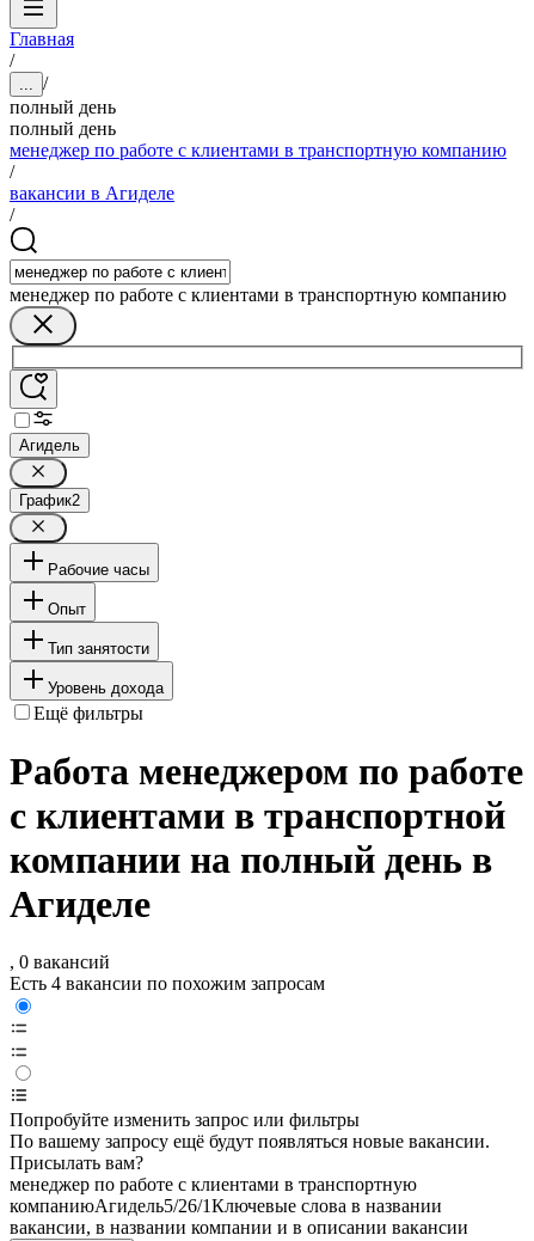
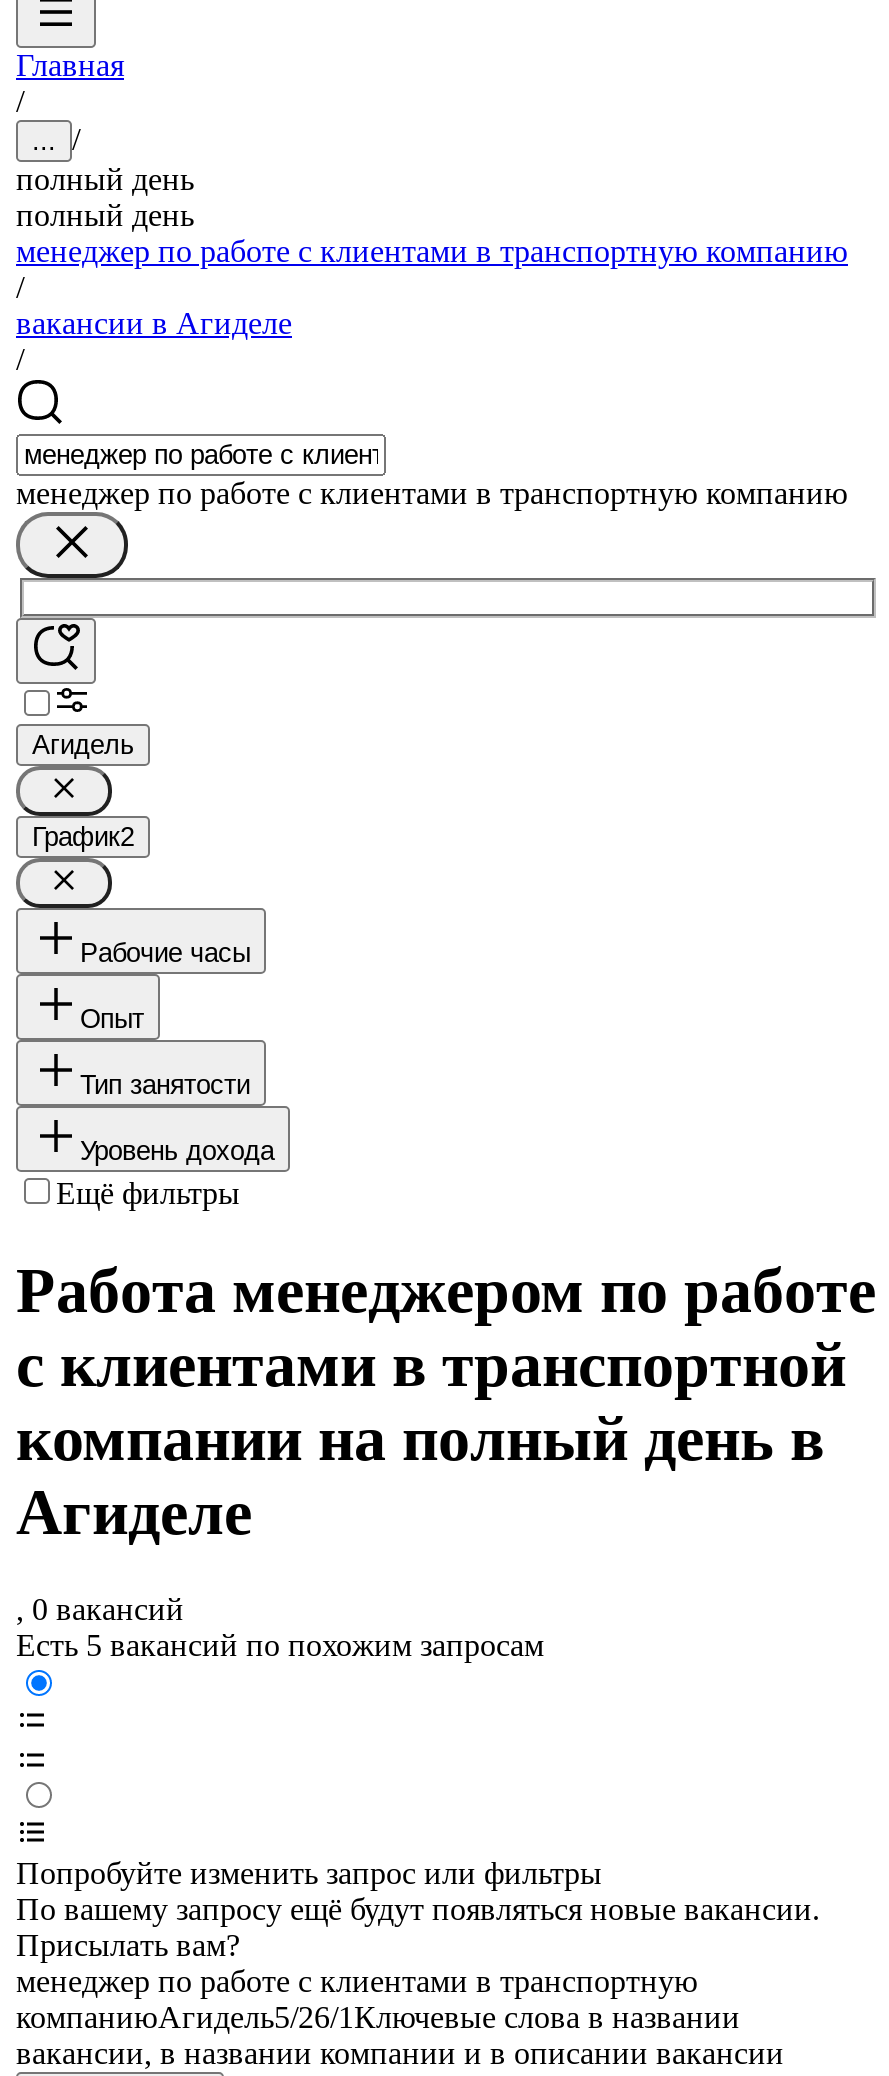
[10,974,325,994] Есть 4 вакансии по похожим запросам -> [16,1629,544,1663] Есть 5 вакансий по похожим запросам

